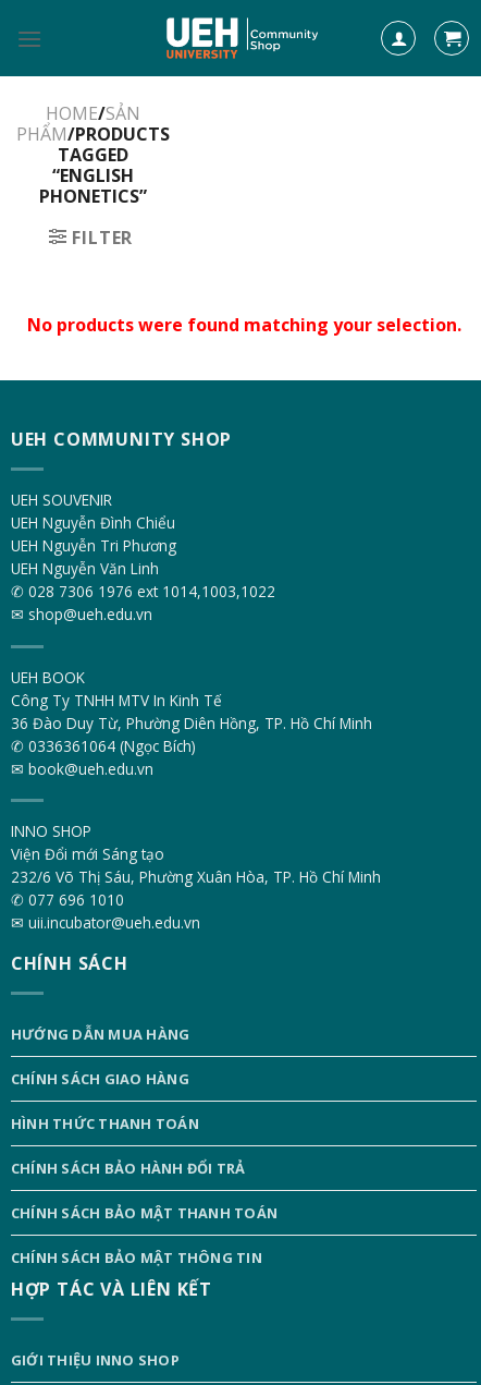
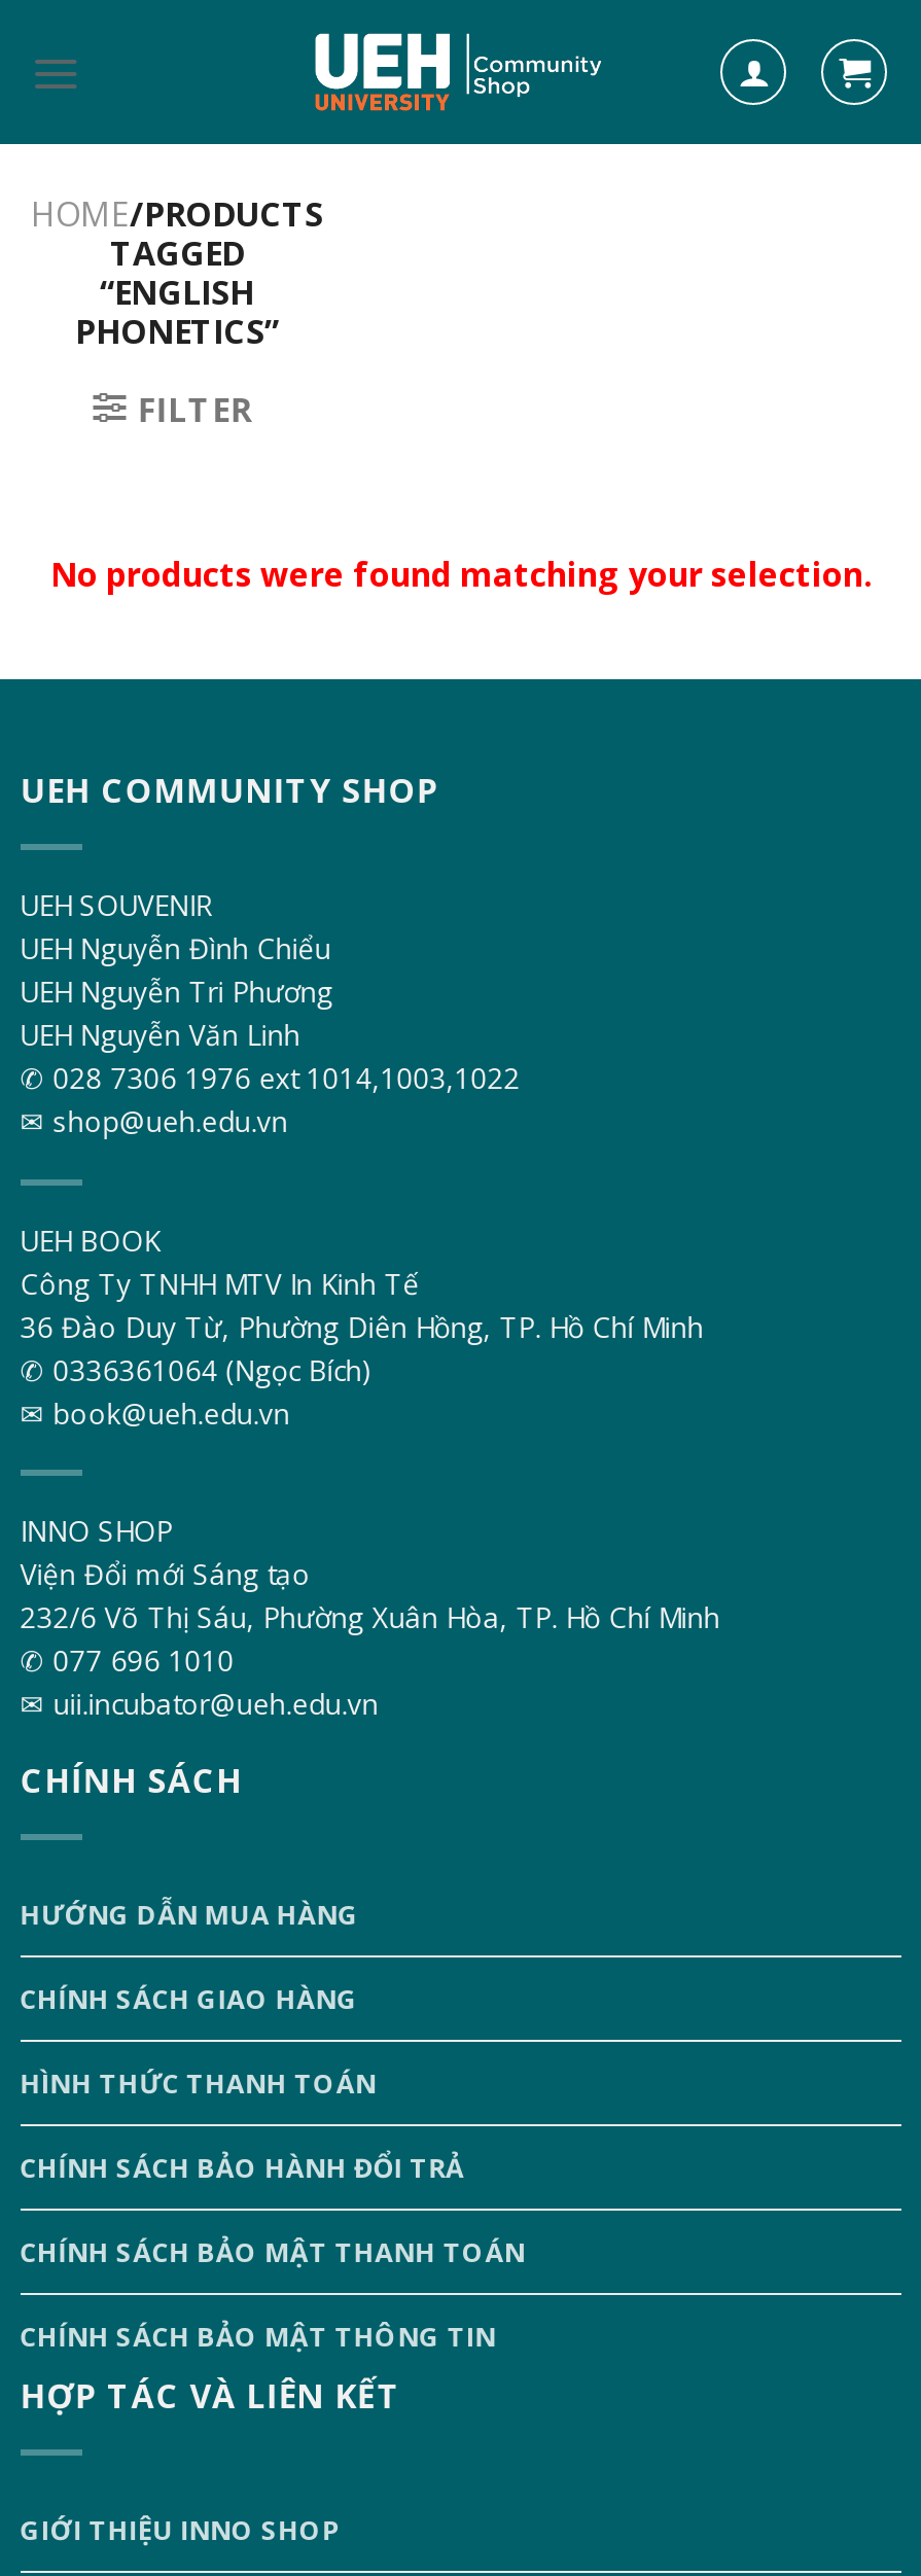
[16,101,170,146] HOME/SẢN | PHẨM/PRODUCTS -> [31,191,323,237] HOME/PRODUCTS

